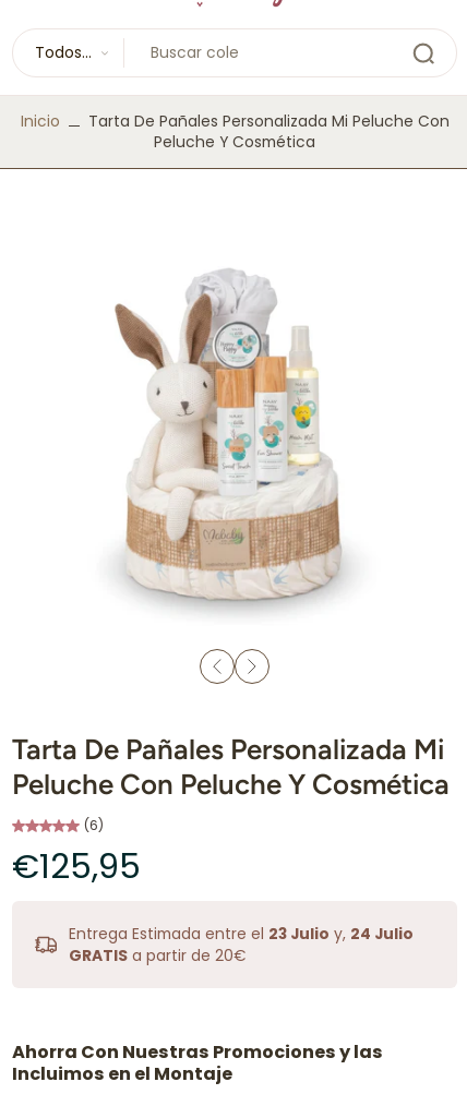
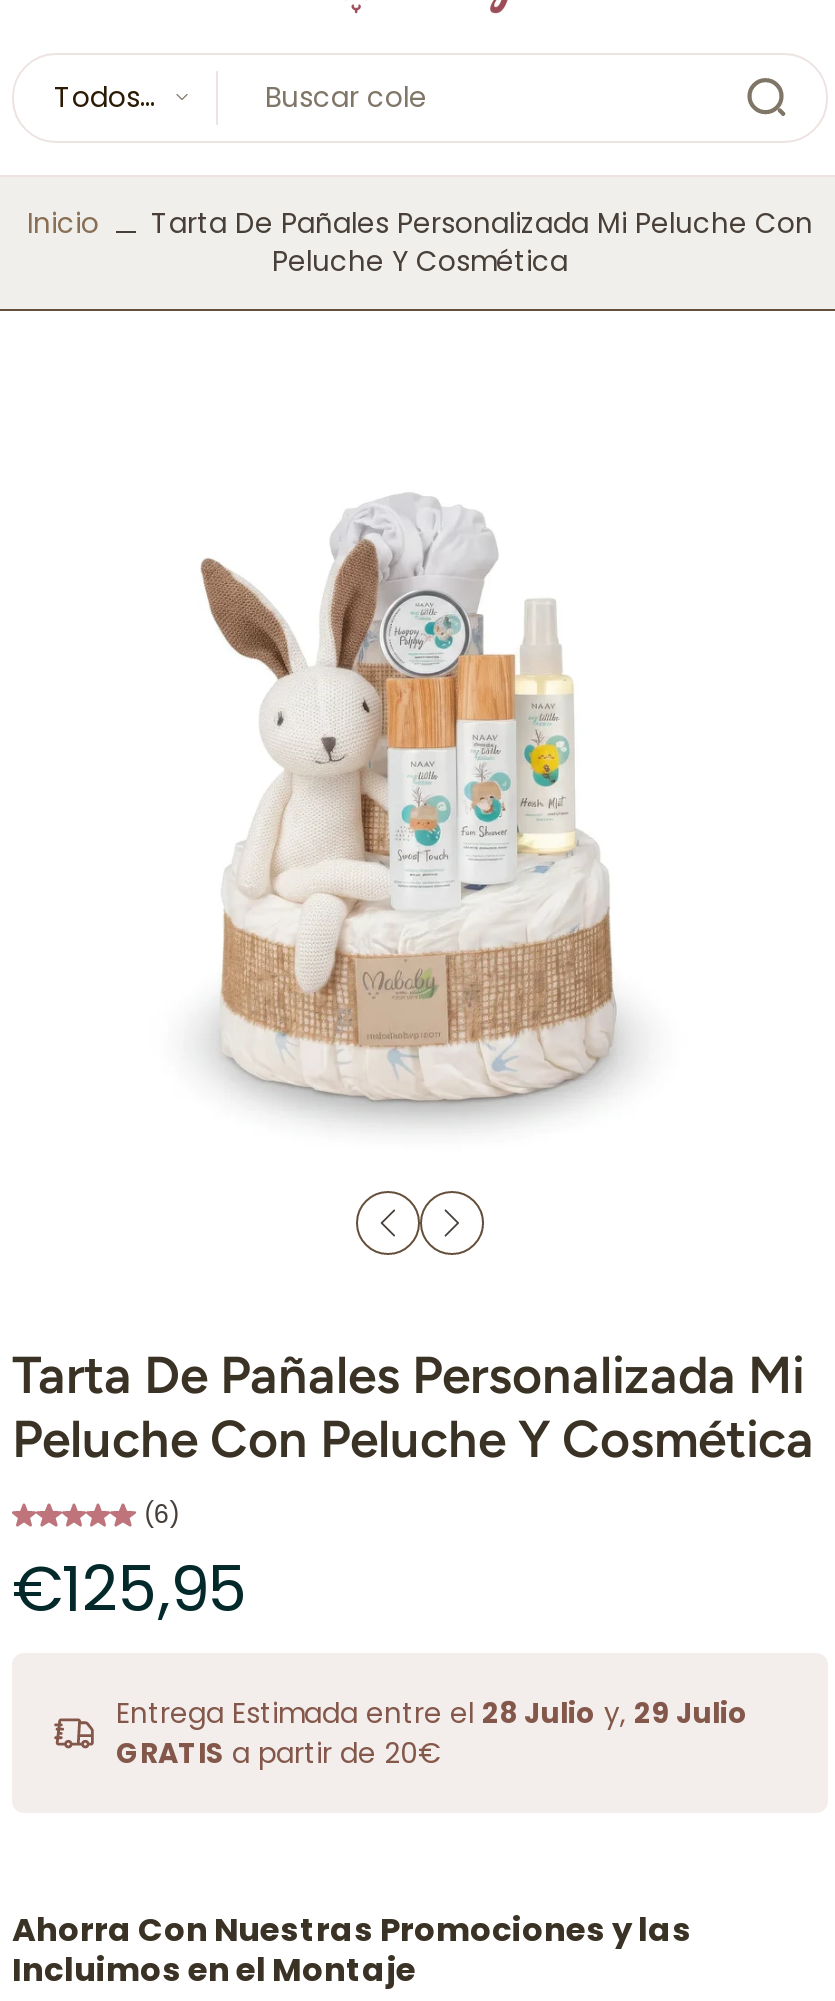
[69,923,414,945] Entrega Estimada entre el 23 Julio y, 24 Julio -> [116,1693,748,1733] Entrega Estimada entre el 28 Julio y, 29 Julio

